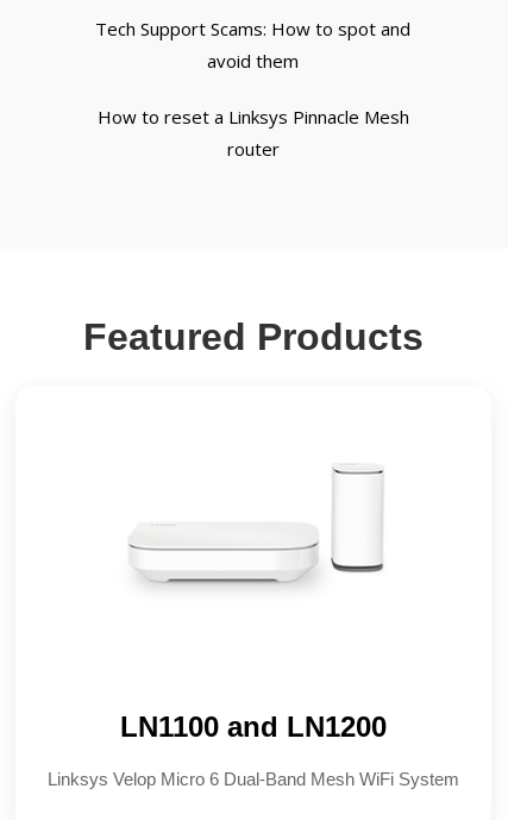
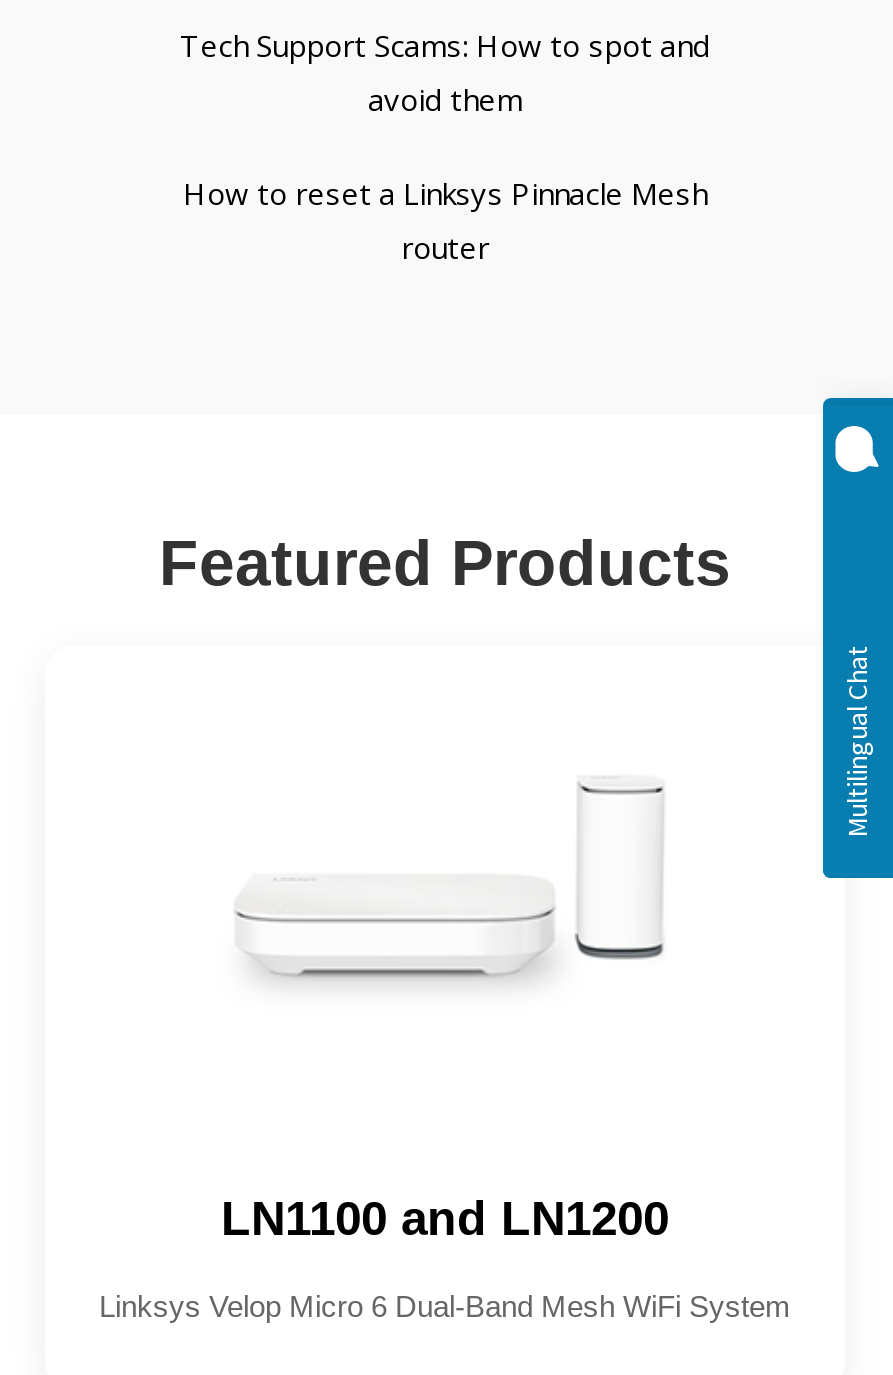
none -> [821,395,887,881] [image]

